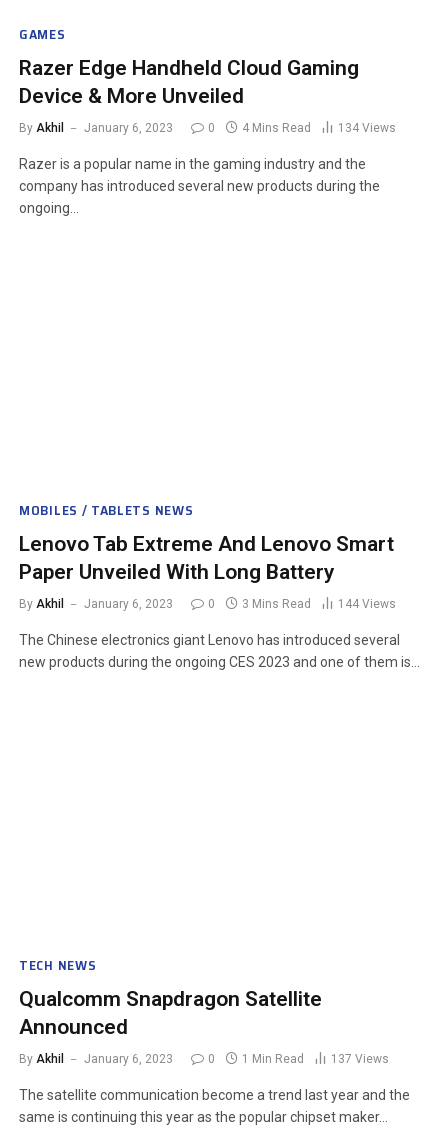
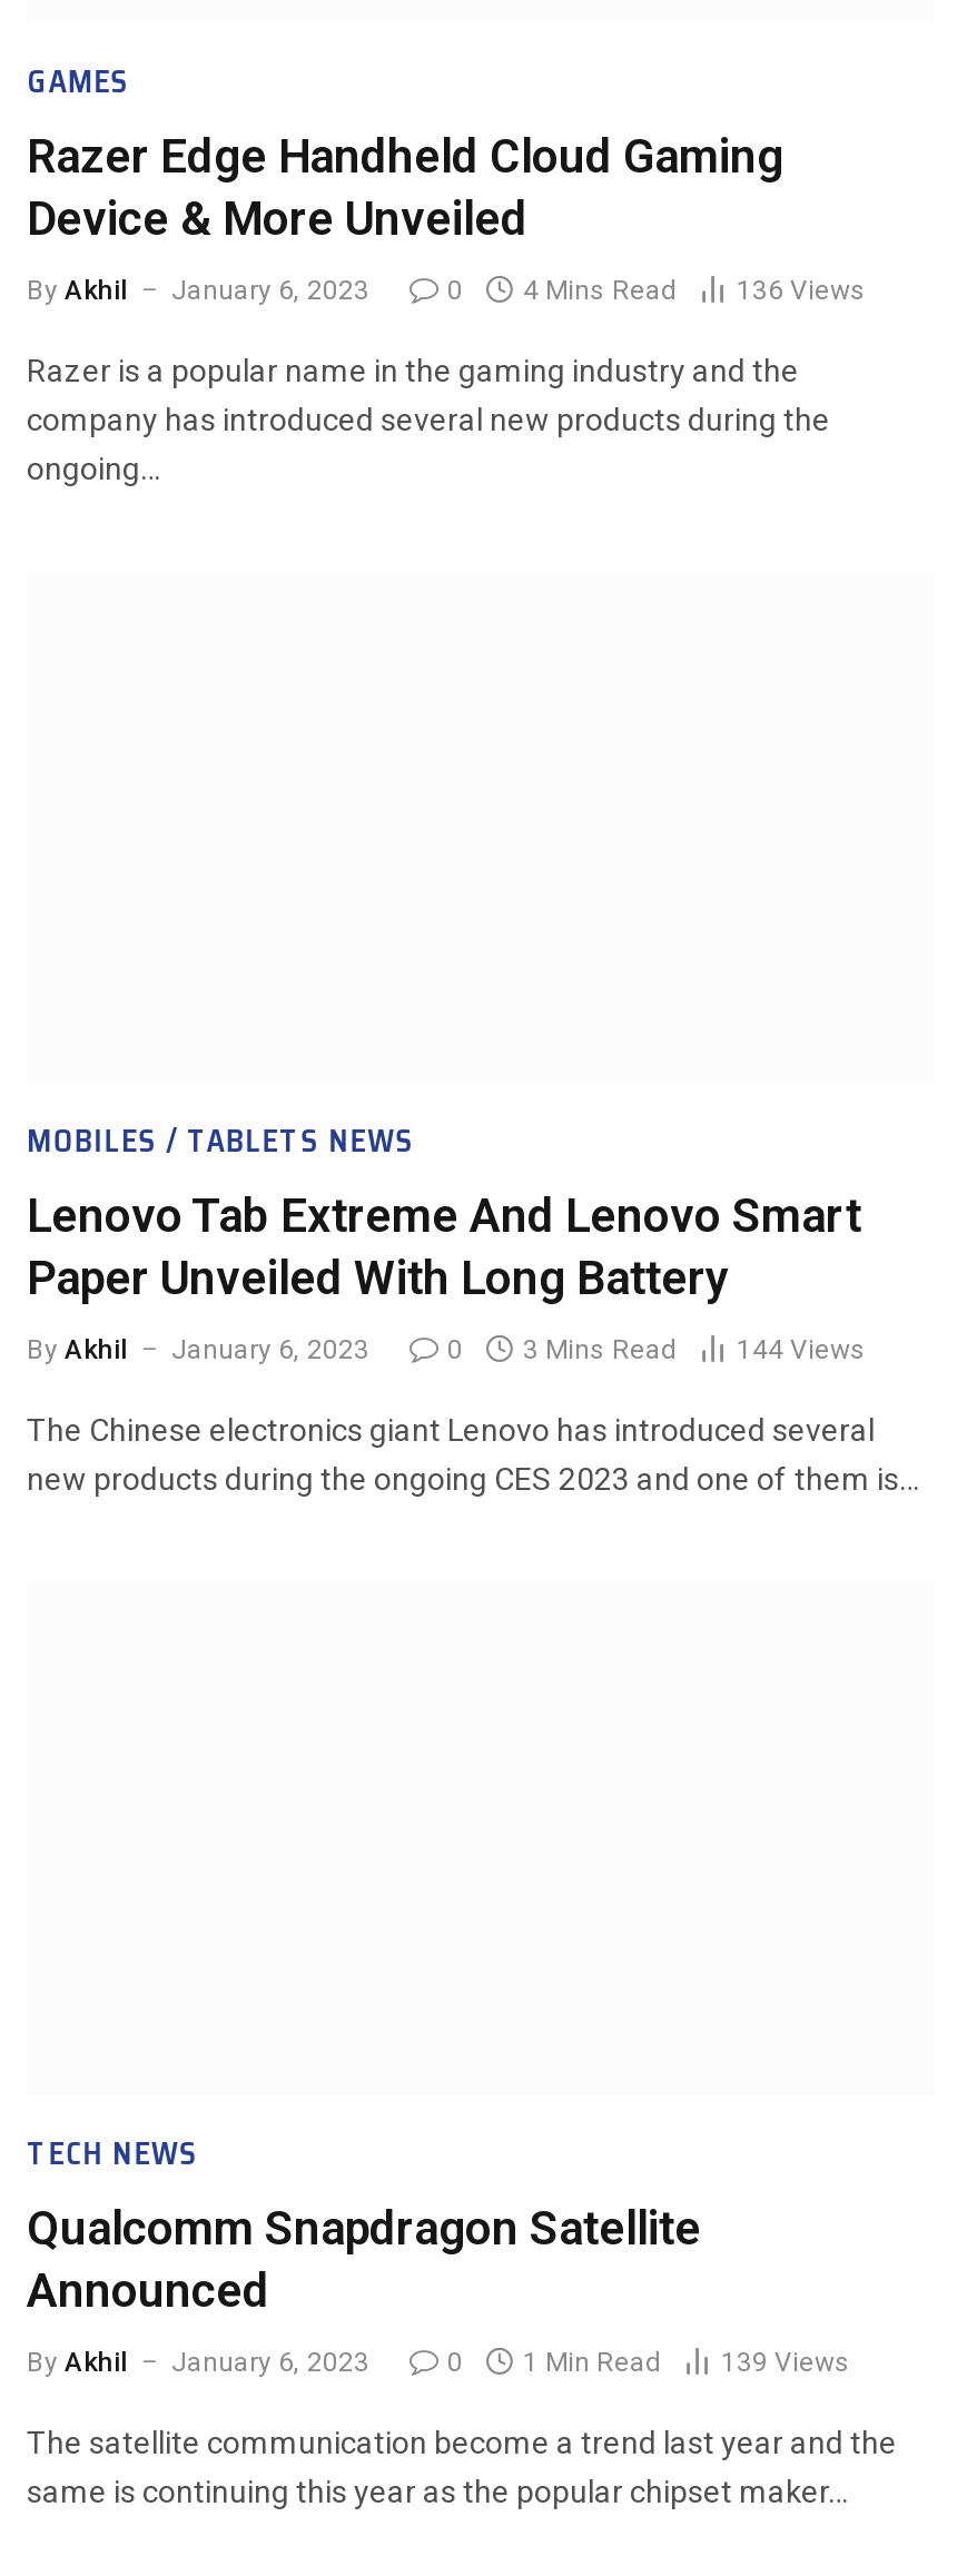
[208,120,396,134] 0 4 Mins Read 134 Views -> [447,274,866,305] 0 4 Mins Read 136 Views
[208,1051,389,1065] 0 1 Min Read 137 Views -> [447,2346,850,2377] 0 1 Min Read 139 Views

